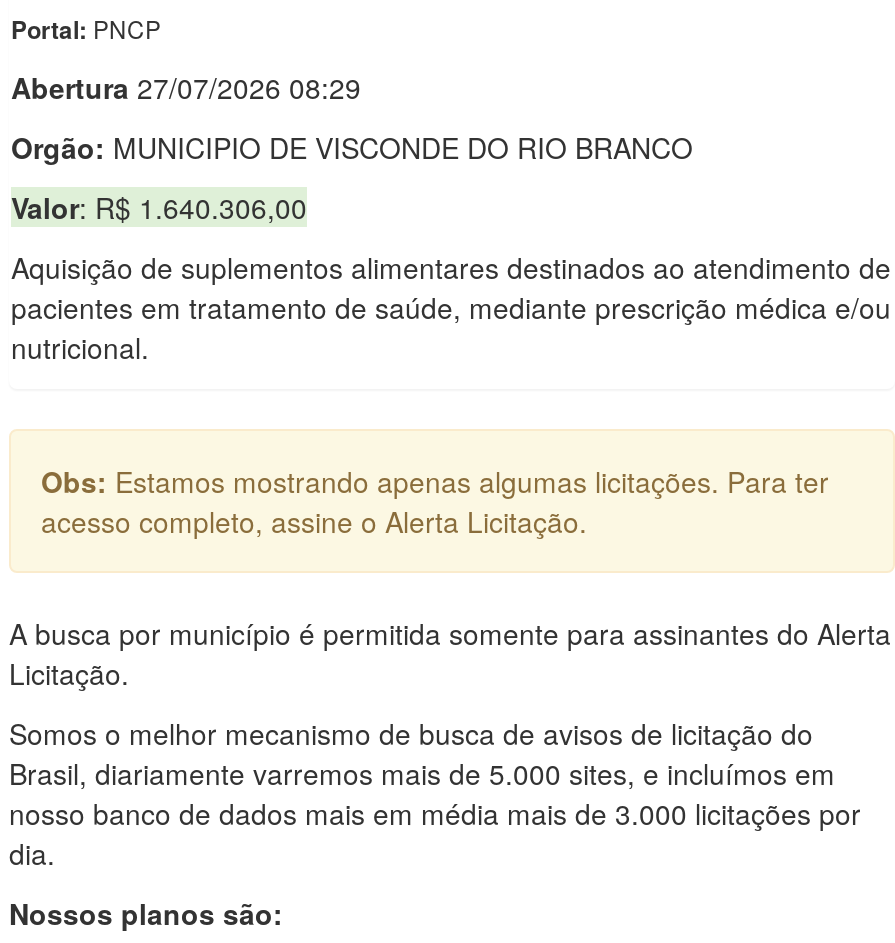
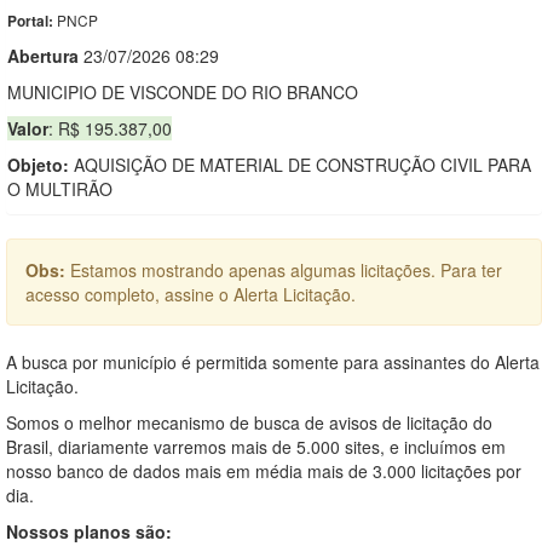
[11,66,361,106] Abertura 27/07/2026 08:29 -> [7,43,219,67] Abertura 23/07/2026 08:29
[11,126,693,166] Orgão: MUNICIPIO DE VISCONDE DO RIO BRANCO -> [7,79,358,104] MUNICIPIO DE VISCONDE DO RIO BRANCO
[11,186,307,226] Valor: R$ 1.640.306,00 -> [7,116,172,140] Valor: R$ 195.387,00
[11,246,891,366] Aquisição de suplementos alimentares destinados ao atendimento de | pacientes em tratamento de saúde, mediante prescrição médica e/ou | nutricional. -> [7,152,531,200] Objeto: AQUISIÇÃO DE MATERIAL DE CONSTRUÇÃO CIVIL PARA | O MULTIRÃO

